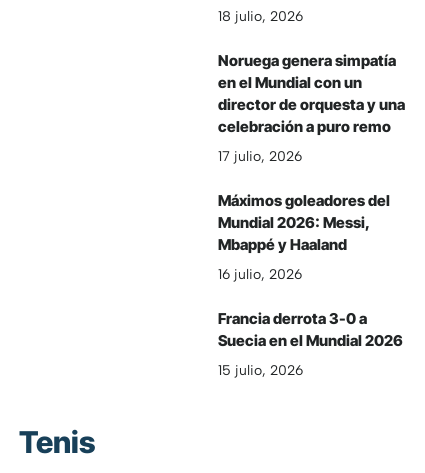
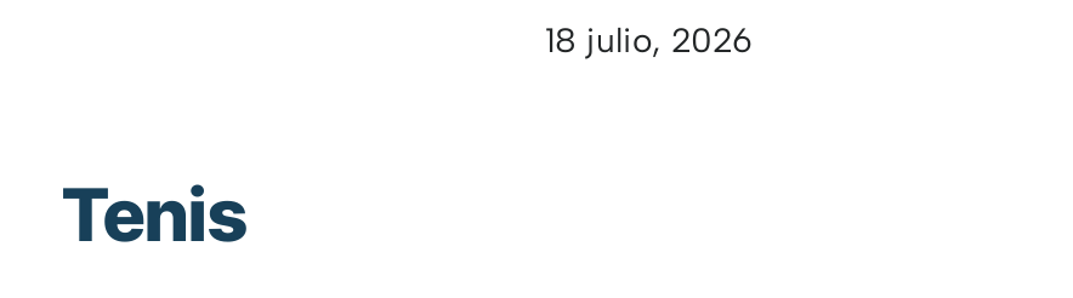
[218,51,405,379] Noruega genera simpatía | en el Mundial con un | director de orquesta y una | celebración a puro remo | 17 julio, 2026 | Máximos goleadores del | Mundial 2026: Messi, | Mbappé y Haaland | 16 julio, 2026 | Francia derrota 3-0 a | Suecia en el Mundial 2026 | 15 julio, 2026 -> none

